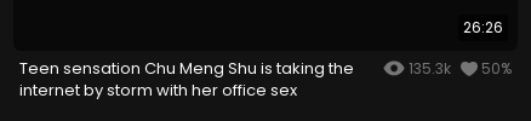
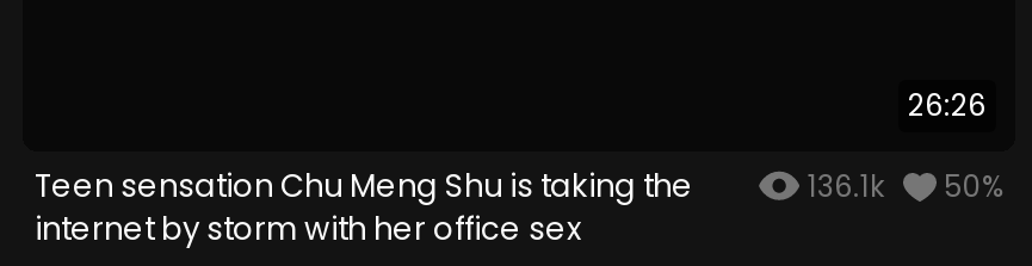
[405,57,512,78] 135.3k 50% -> [801,165,1003,205] 136.1k 50%

